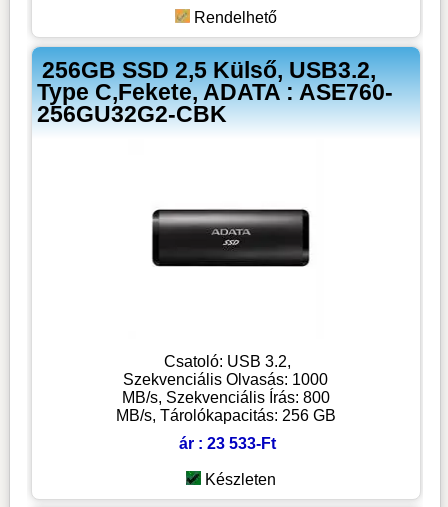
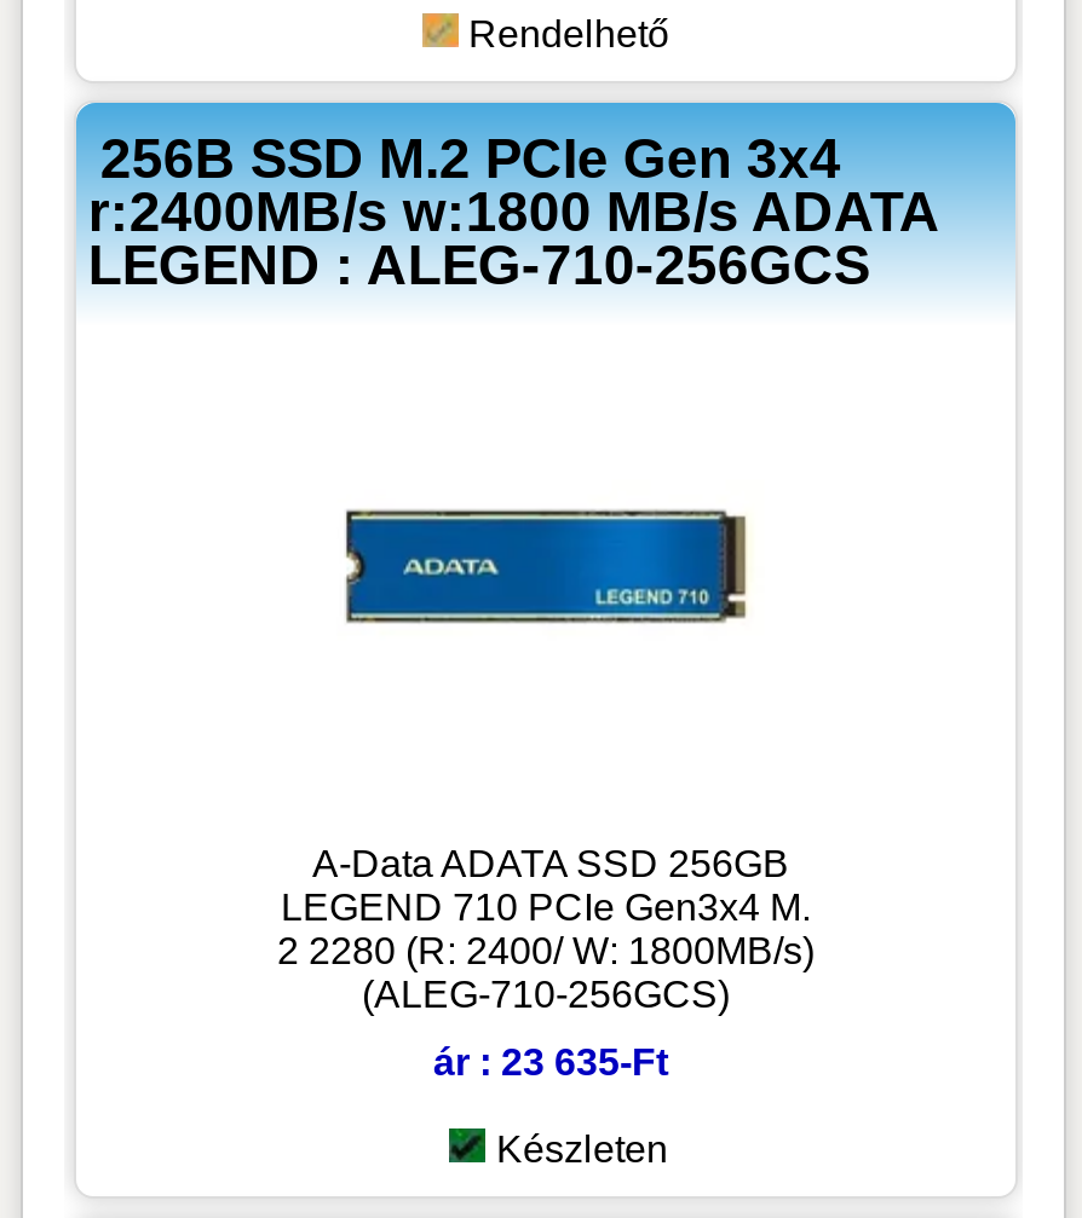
[37,57,393,127] 256GB SSD 2,5 Külső, USB3.2, | Type C,Fekete, ADATA : ASE760- | 256GU32G2-CBK -> [88,128,937,298] 256B SSD M.2 PCIe Gen 3x4 | r:2400MB/s w:1800 MB/s ADATA | LEGEND : ALEG-710-256GCS
[143,208,310,268] [image] -> [343,497,747,637] [image]
[116,353,336,424] Csatoló: USB 3.2, | Szekvenciális Olvasás: 1000 | MB/s, Szekvenciális Írás: 800 | MB/s, Tárolókapacitás: 256 GB -> [277,844,815,1016] A-Data ADATA SSD 256GB | LEGEND 710 PCIe Gen3x4 M. | 2 2280 (R: 2400/ W: 1800MB/s) | (ALEG-710-256GCS)
[179,435,276,452] ár : 23 533-Ft -> [433,1043,668,1084] ár : 23 635-Ft

